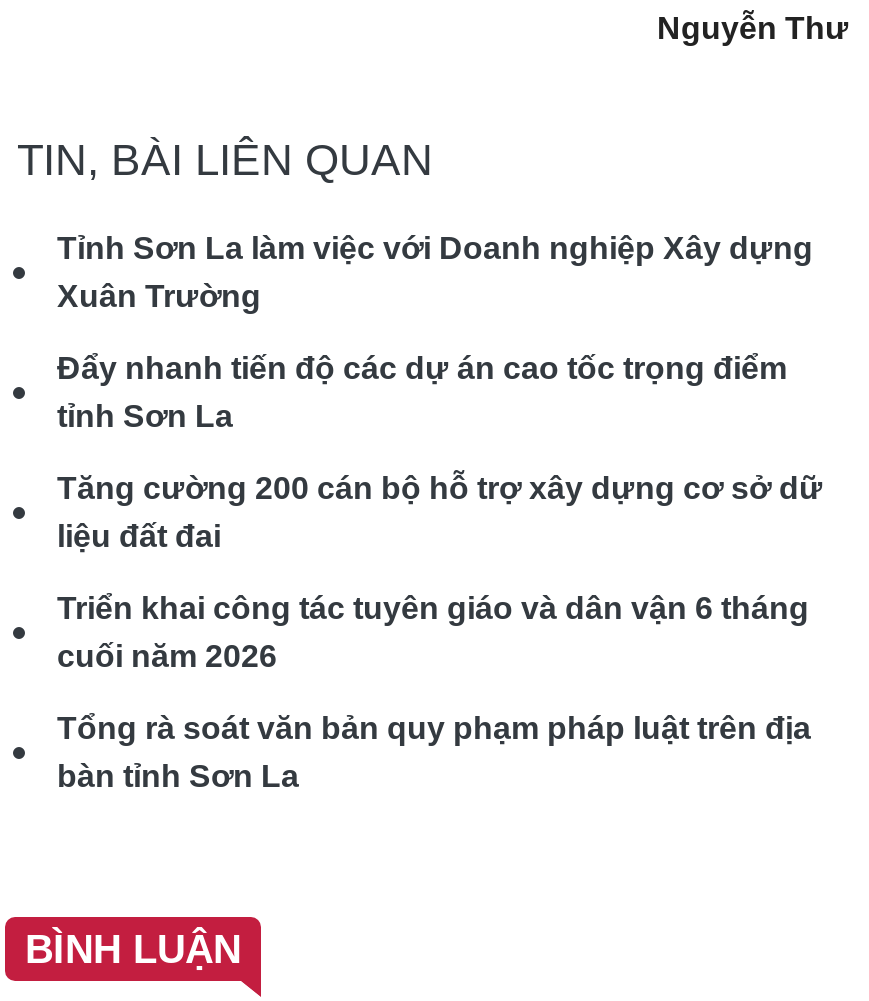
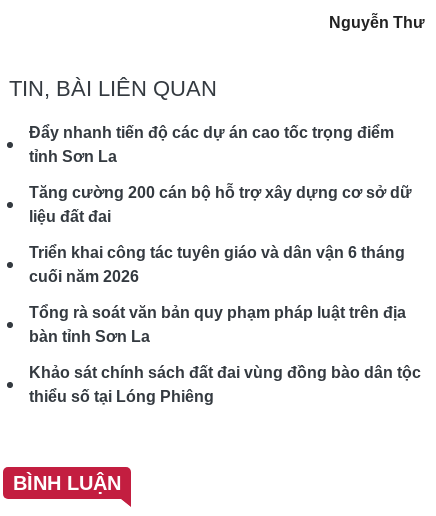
[57,232,813,314] Tỉnh Sơn La làm việc với Doanh nghiệp Xây dựng | Xuân Trường -> none
moved [57,352,823,794] -> [29,124,412,345]: Đẩy nhanh tiến độ các dự án cao tốc trọng điểm | tỉnh Sơn La | Tăng cường 200 cán bộ hỗ trợ xây dựng cơ sở dữ | liệu đất đai | Triển khai công tác tuyên giáo và dân vận 6 tháng | cuối năm 2026 | Tổng rà soát văn bản quy phạm pháp luật trên địa | bàn tỉnh Sơn La
none -> [29,364,421,405] Khảo sát chính sách đất đai vùng đồng bào dân tộc | thiểu số tại Lóng Phiêng

